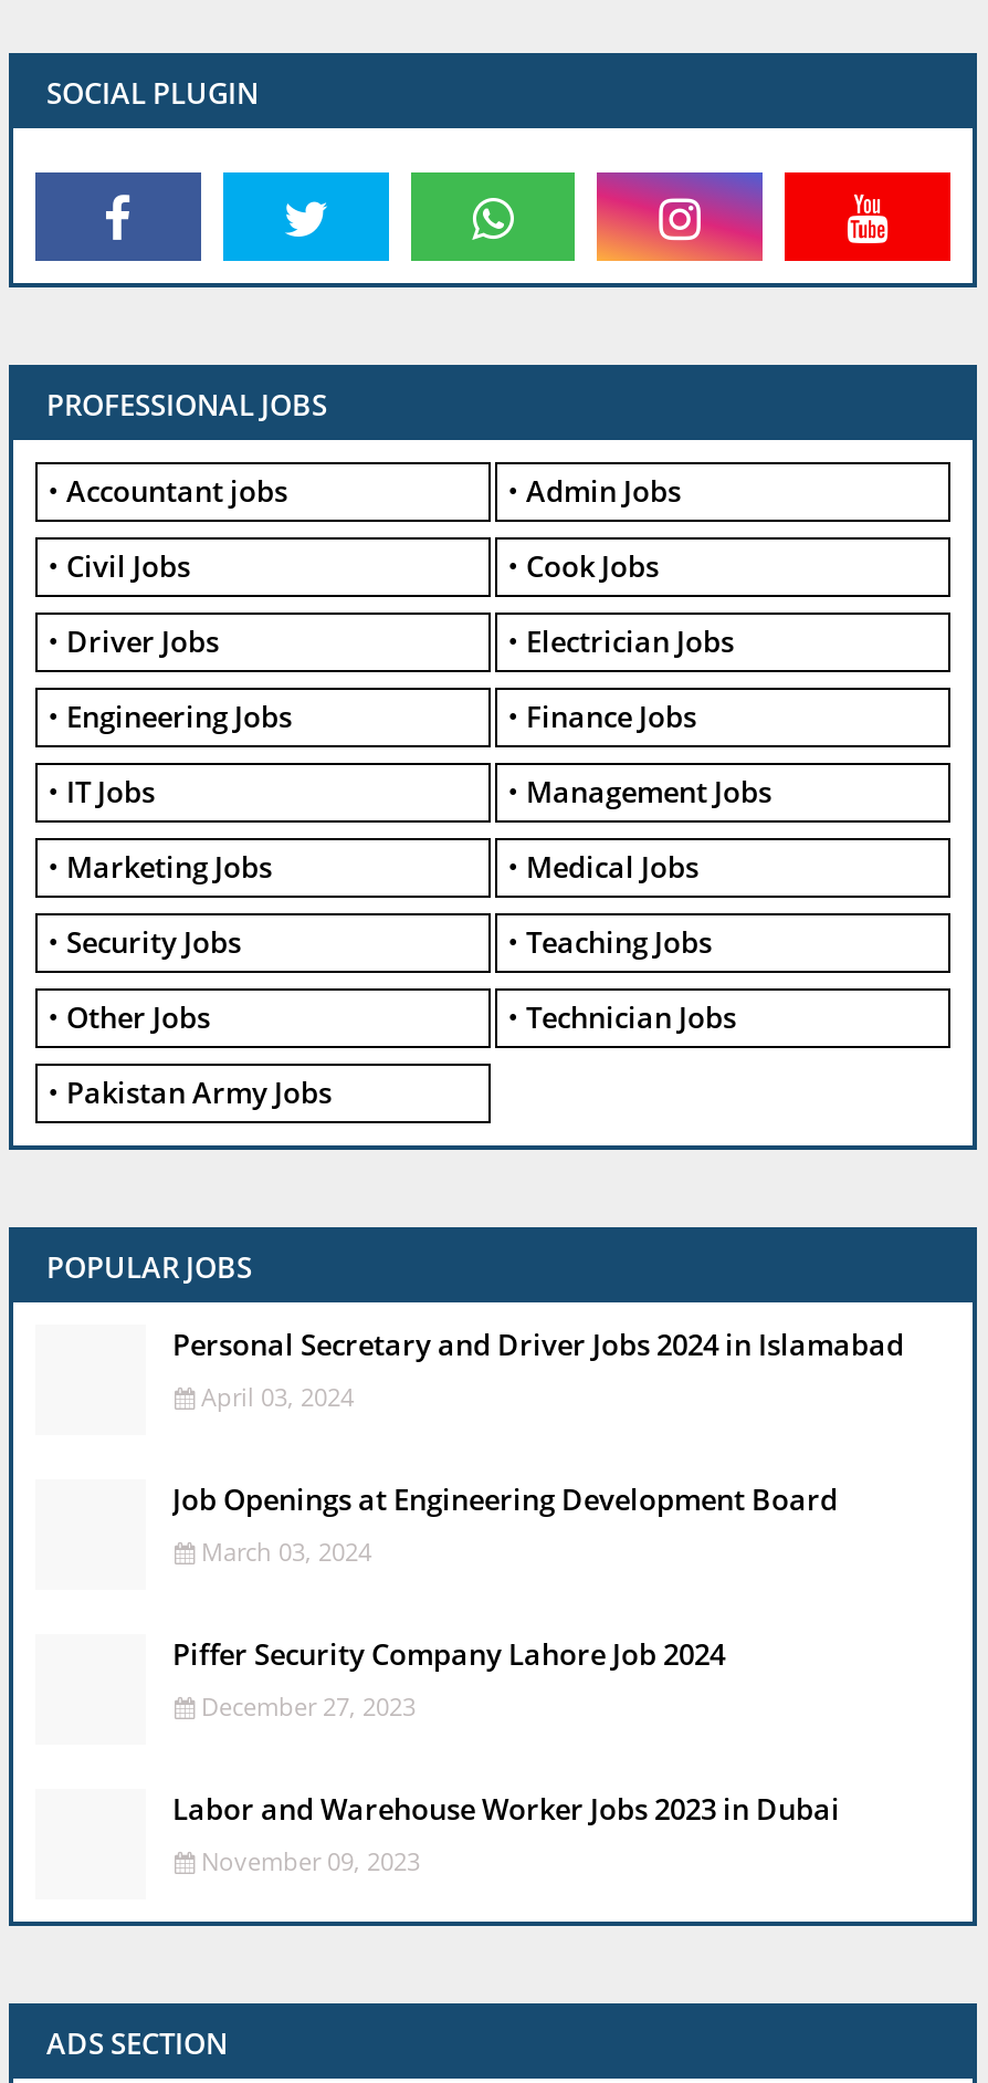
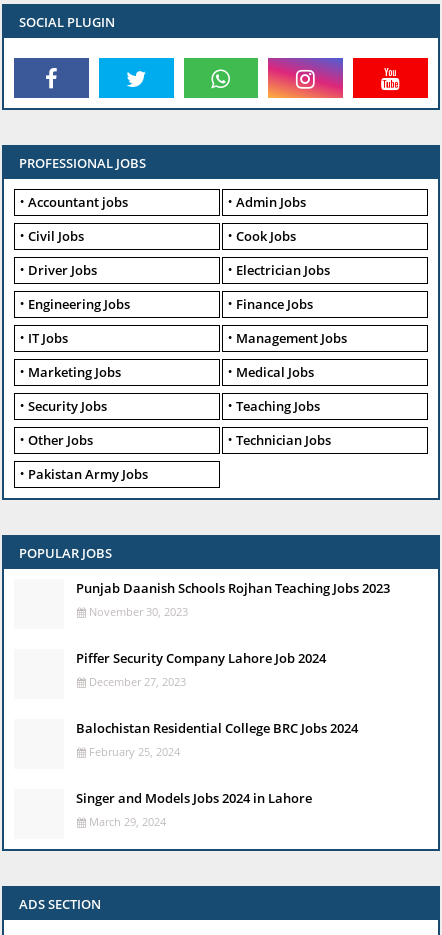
[172,1325,904,1568] Personal Secretary and Driver Jobs 2024 in Islamabad | April 03, 2024 | Job Openings at Engineering Development Board | March 03, 2024 -> [76,579,390,619] Punjab Daanish Schools Rojhan Teaching Jobs 2023 | November 30, 2023
moved [172,1634,725,1723] -> [76,649,326,689]: Piffer Security Company Lahore Job 2024 | December 27, 2023
[172,1789,840,1877] Labor and Warehouse Worker Jobs 2023 in Dubai | November 09, 2023 -> [76,719,358,829] Balochistan Residential College BRC Jobs 2024 | February 25, 2024 | Singer and Models Jobs 2024 in Lahore | March 29, 2024

